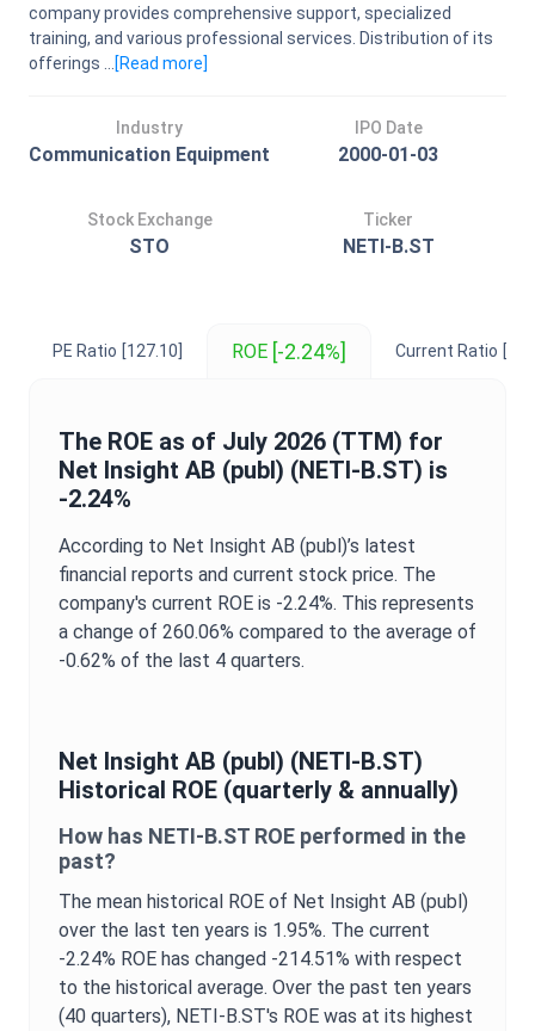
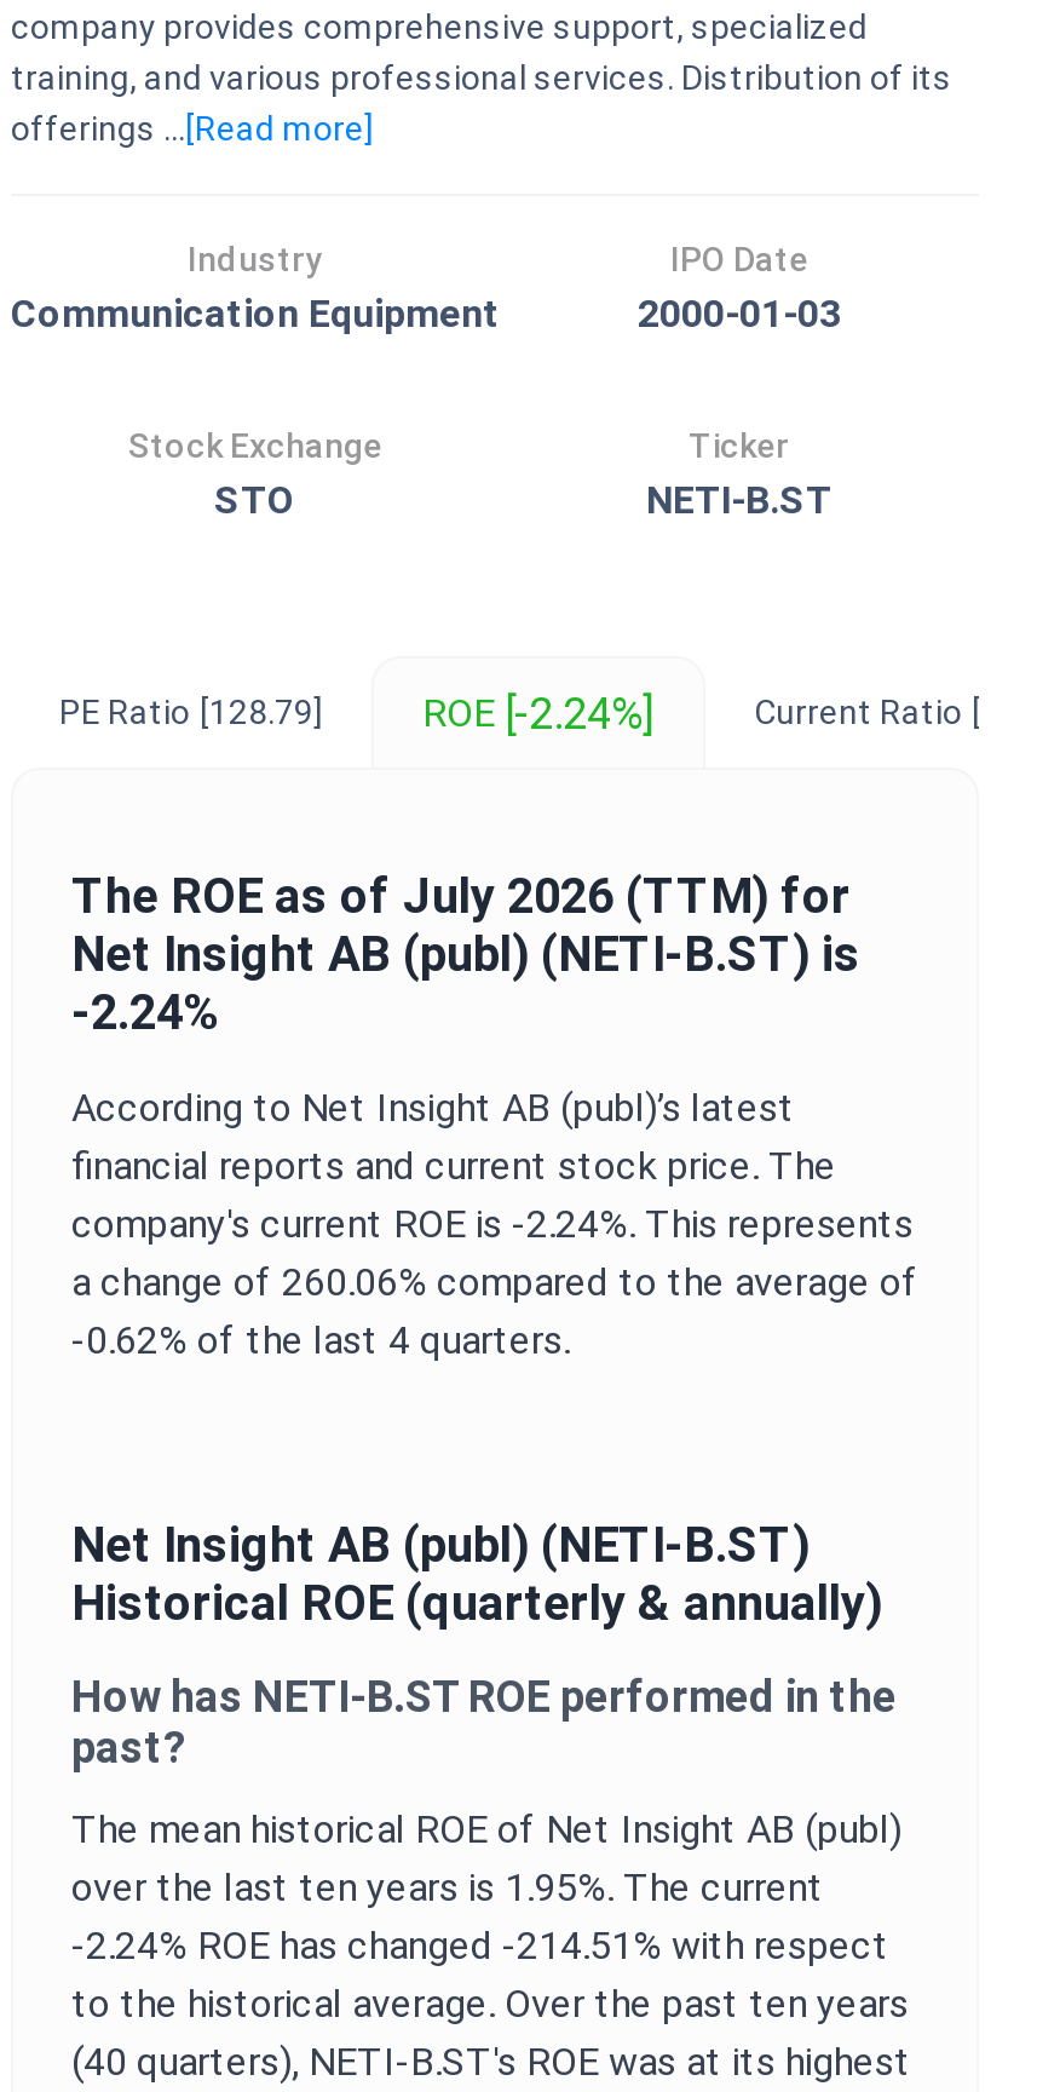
[53,341,183,360] PE Ratio [127.10] -> [59,692,323,731] PE Ratio [128.79]

